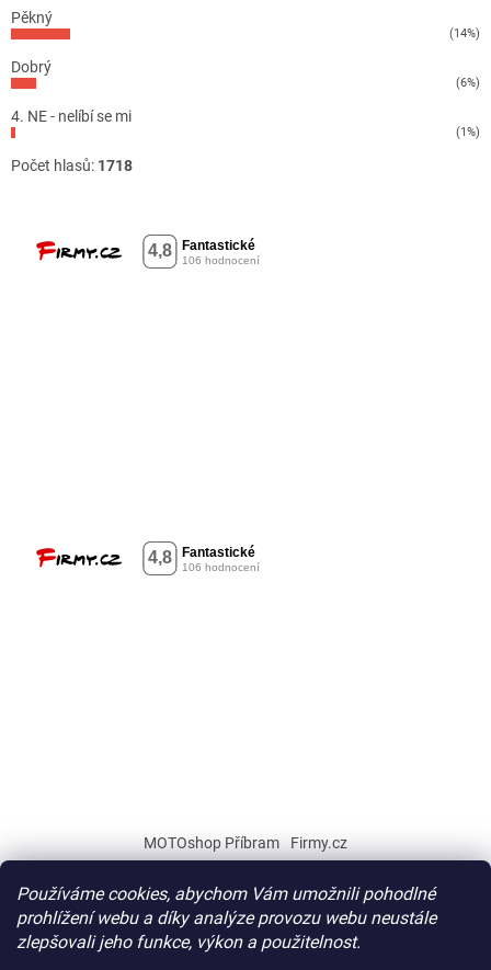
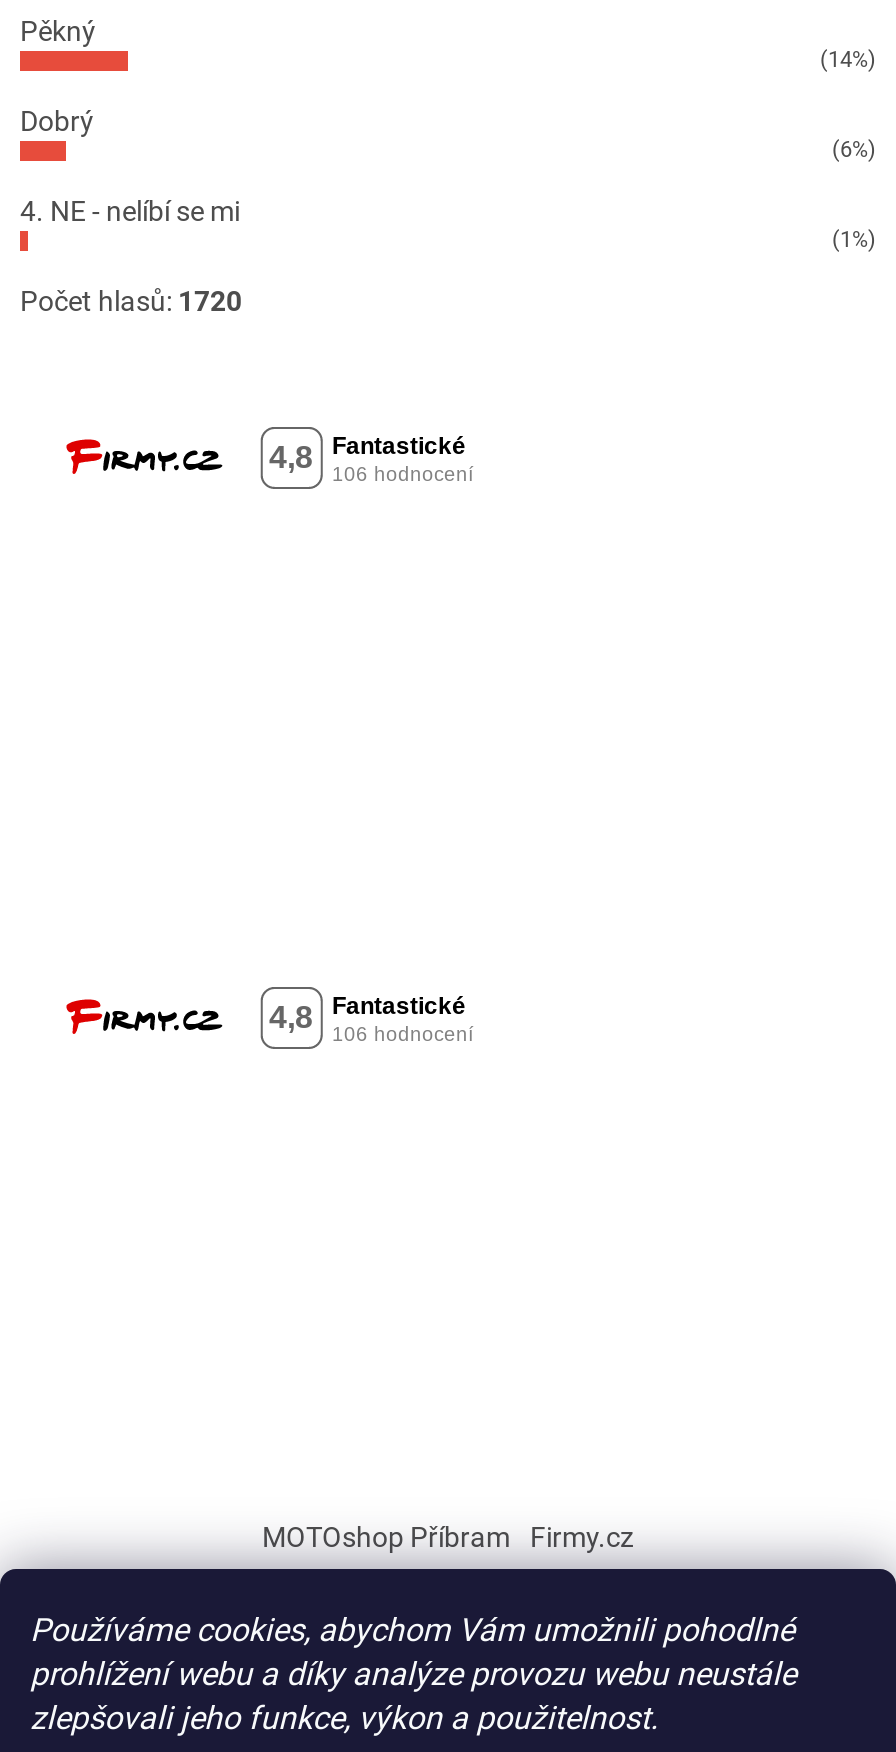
[11,157,133,175] Počet hlasů: 1718 -> [20,286,242,318] Počet hlasů: 1720

